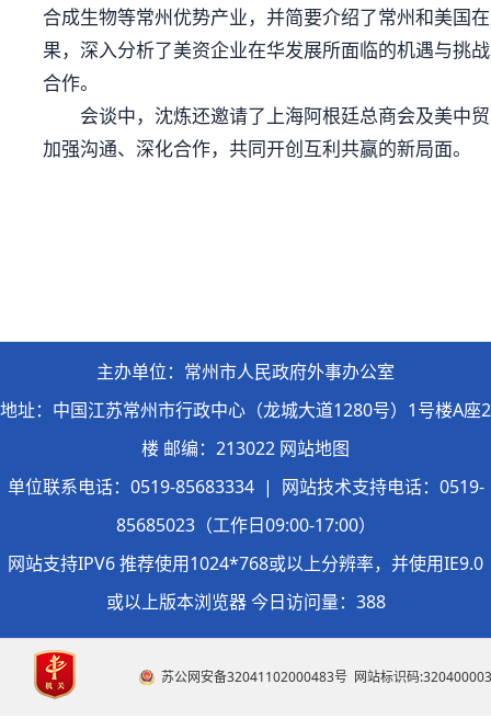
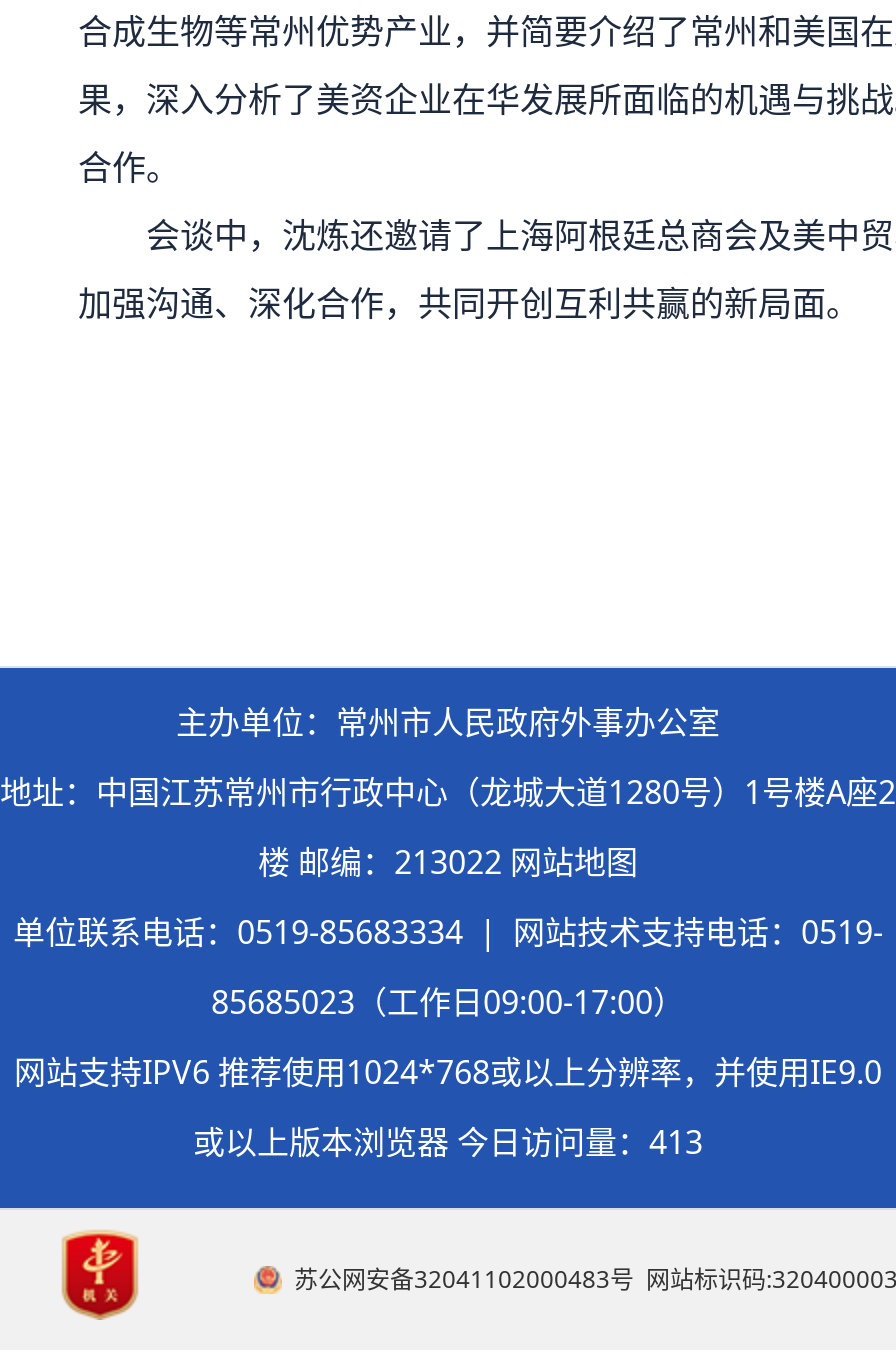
[106,590,385,614] 或以上版本浏览器 今日访问量：388 -> [193,1120,703,1164] 或以上版本浏览器 今日访问量：413

